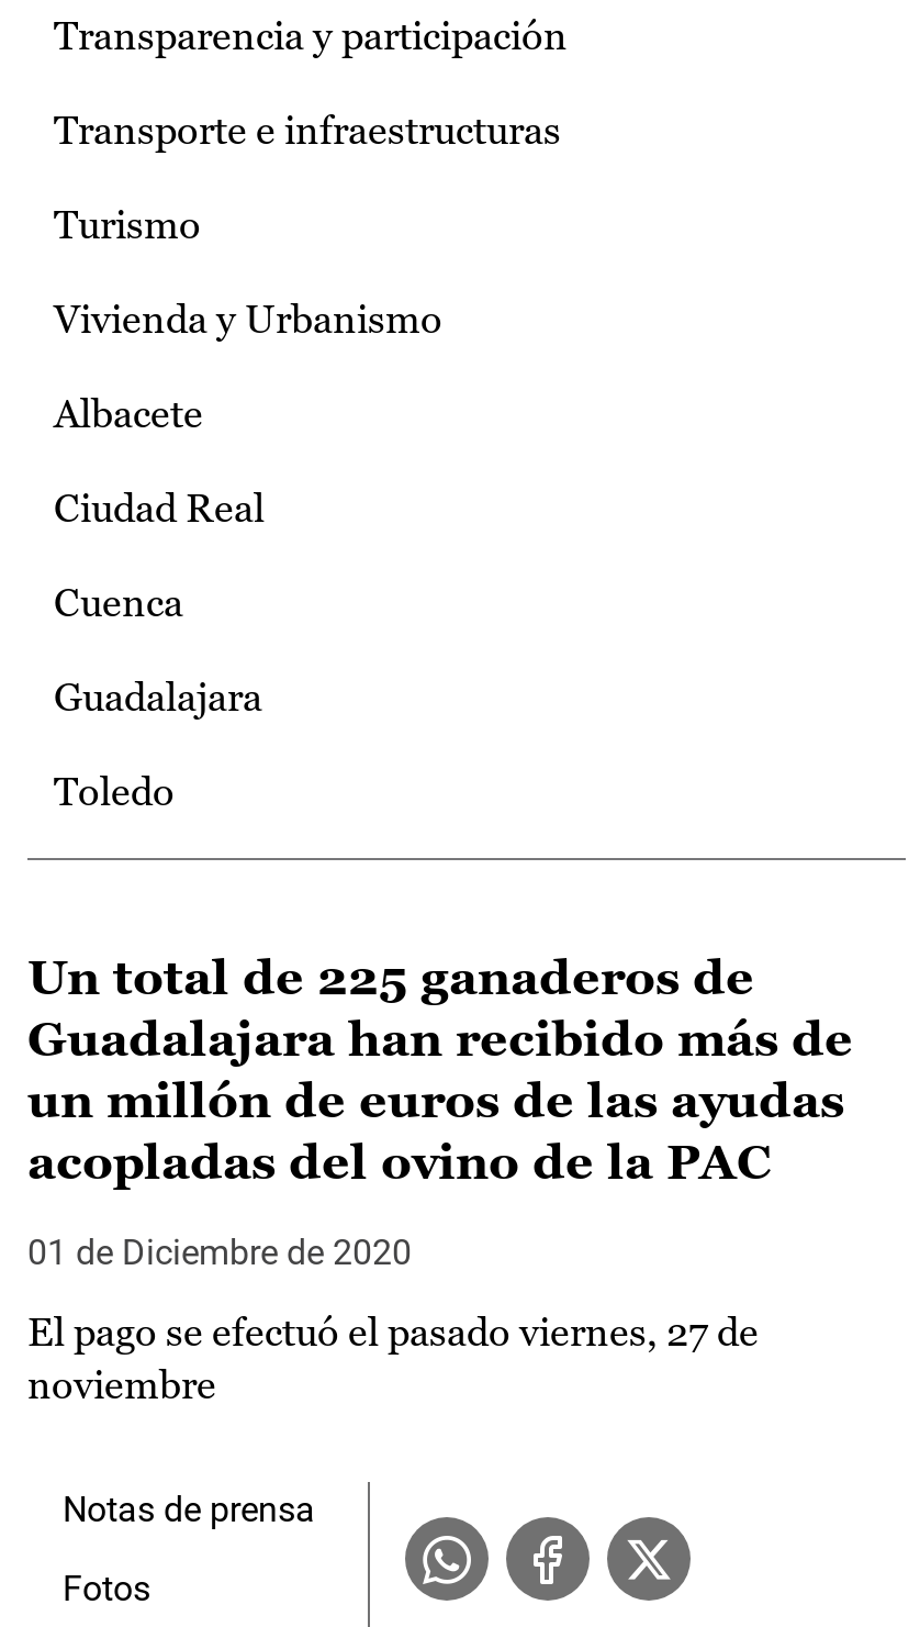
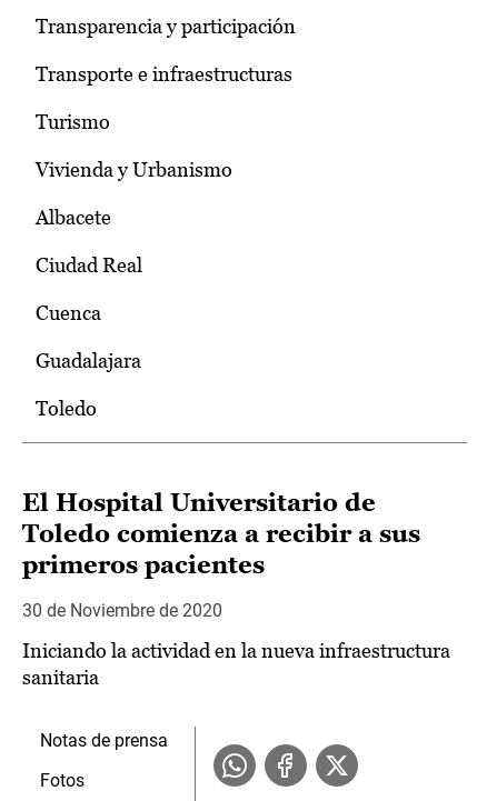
[27,950,853,1190] Un total de 225 ganaderos de | Guadalajara han recibido más de | un millón de euros de las ayudas | acopladas del ovino de la PAC -> [22,489,420,579] El Hospital Universitario de | Toledo comienza a recibir a sus | primeros pacientes
[27,1232,412,1273] 01 de Diciembre de 2020 -> [22,600,222,621] 30 de Noviembre de 2020
[27,1309,759,1408] El pago se efectuó el pasado viernes, 27 de | noviembre -> [22,639,450,689] Iniciando la actividad en la nueva infraestructura | sanitaria

